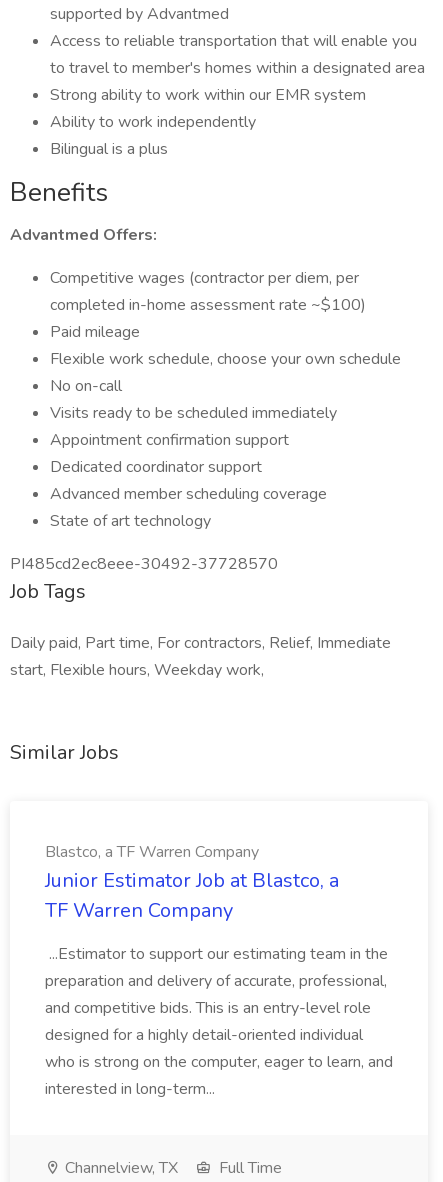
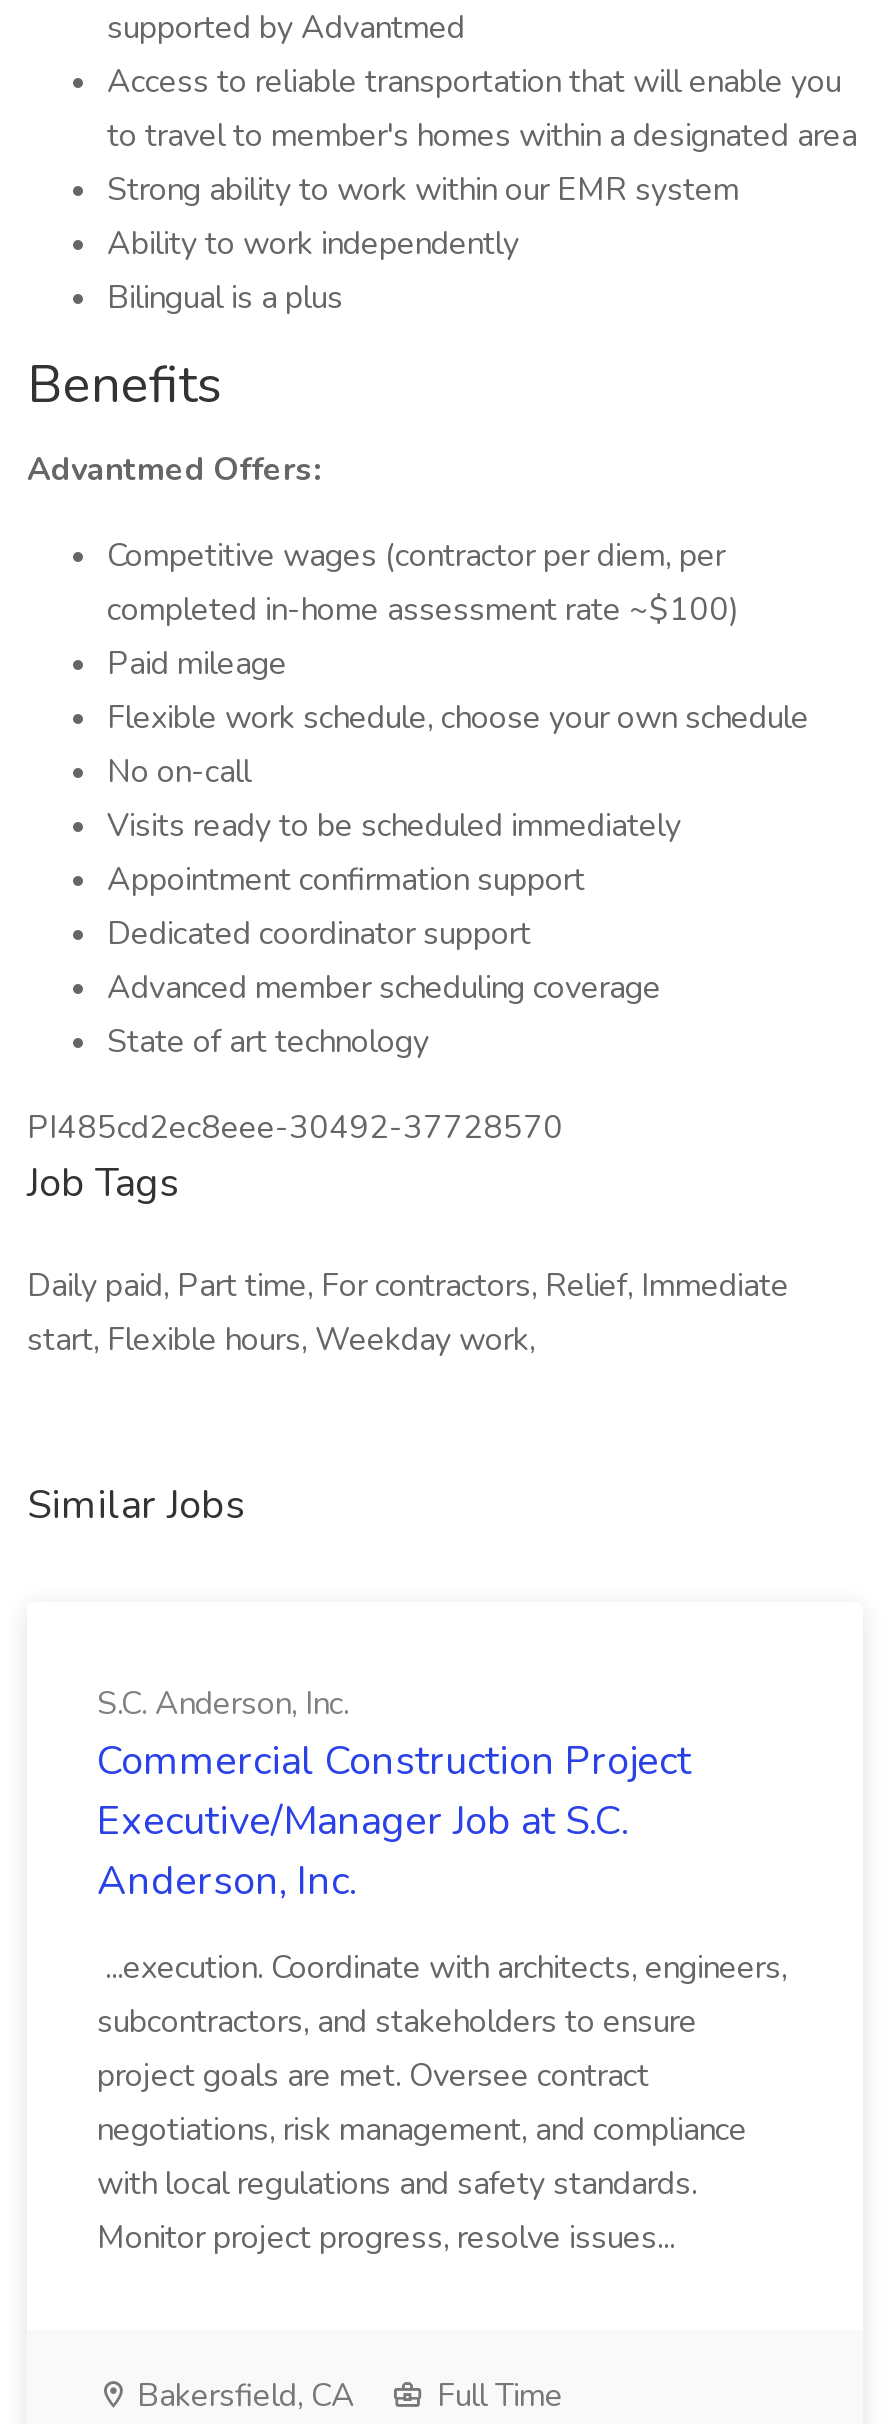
[45,841,339,924] Blastco, a TF Warren Company | Junior Estimator Job at Blastco, a | TF Warren Company -> [97,1682,691,1908] S.C. Anderson, Inc. | Commercial Construction Project | Executive/Manager Job at S.C. | Anderson, Inc.
[45,943,393,1100] ...Estimator to support our estimating team in the | preparation and delivery of accurate, professional, | and competitive bids. This is an entry-level role | designed for a highly detail-oriented individual | who is strong on the computer, eager to learn, and | interested in long-term... -> [97,1946,787,2260] ...execution. Coordinate with architects, engineers, | subcontractors, and stakeholders to ensure | project goals are met. Oversee contract | negotiations, risk management, and compliance | with local regulations and safety standards. | Monitor project progress, resolve issues...
[61,1157,178,1179] Channelview, TX -> [129,2374,355,2418] Bakersfield, CA

